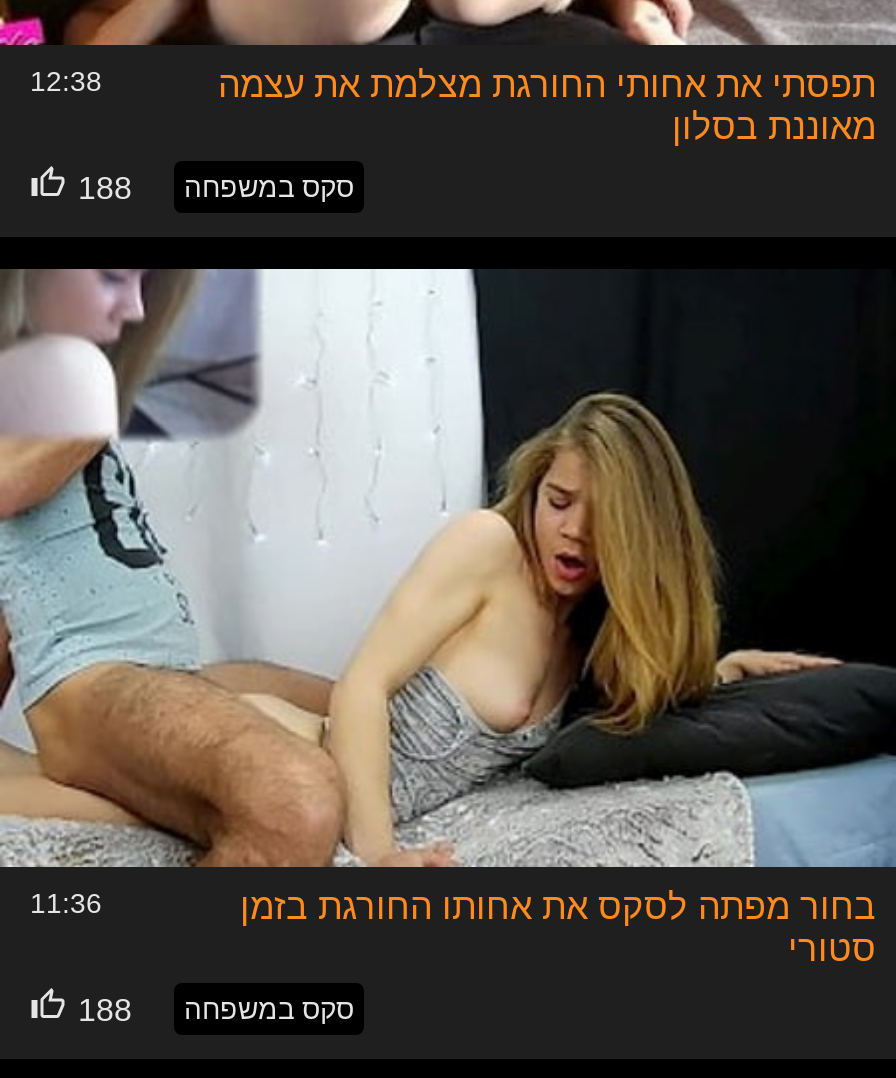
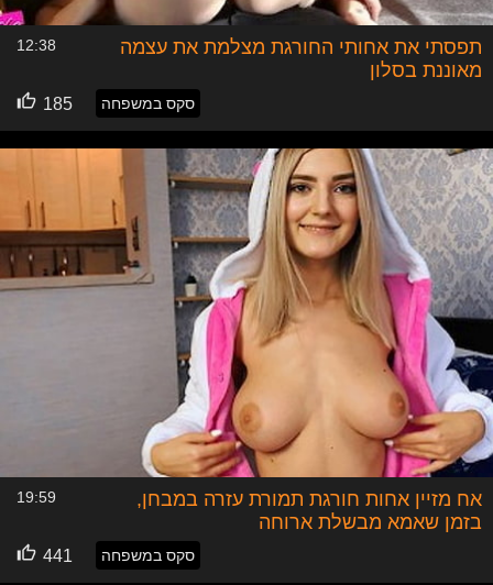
[78,172,354,206] סקס במשפחה 188 -> [43,95,195,113] סקס במשפחה 185
[6,268,890,970] [image] | בחור מפתה לסקס את אחותו החורגת בזמן | סטורי -> [3,147,490,533] [image] | אח מזיין אחות חורגת תמורת עזרה במבחן, | בזמן שאמא מבשלת ארוחה
[30,888,102,920] 11:36 -> [17,488,56,506] 19:59
[78,994,354,1028] סקס במשפחה 188 -> [43,546,195,565] סקס במשפחה 441

